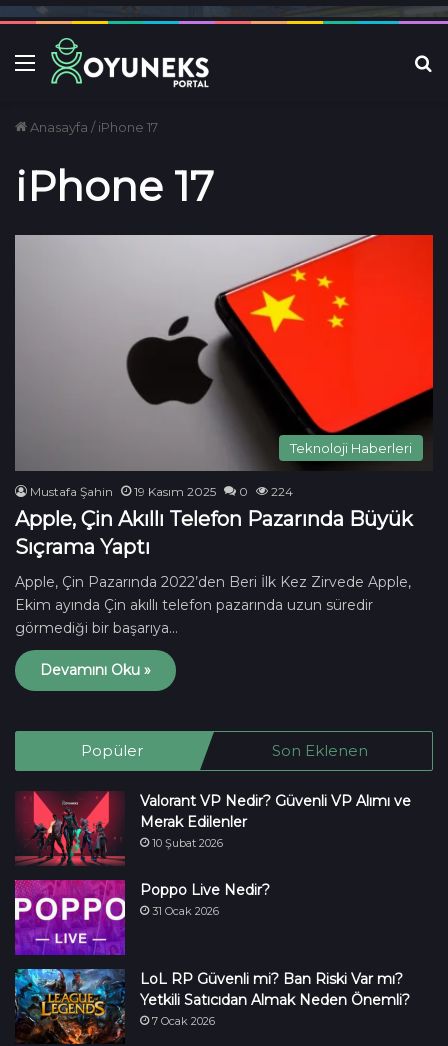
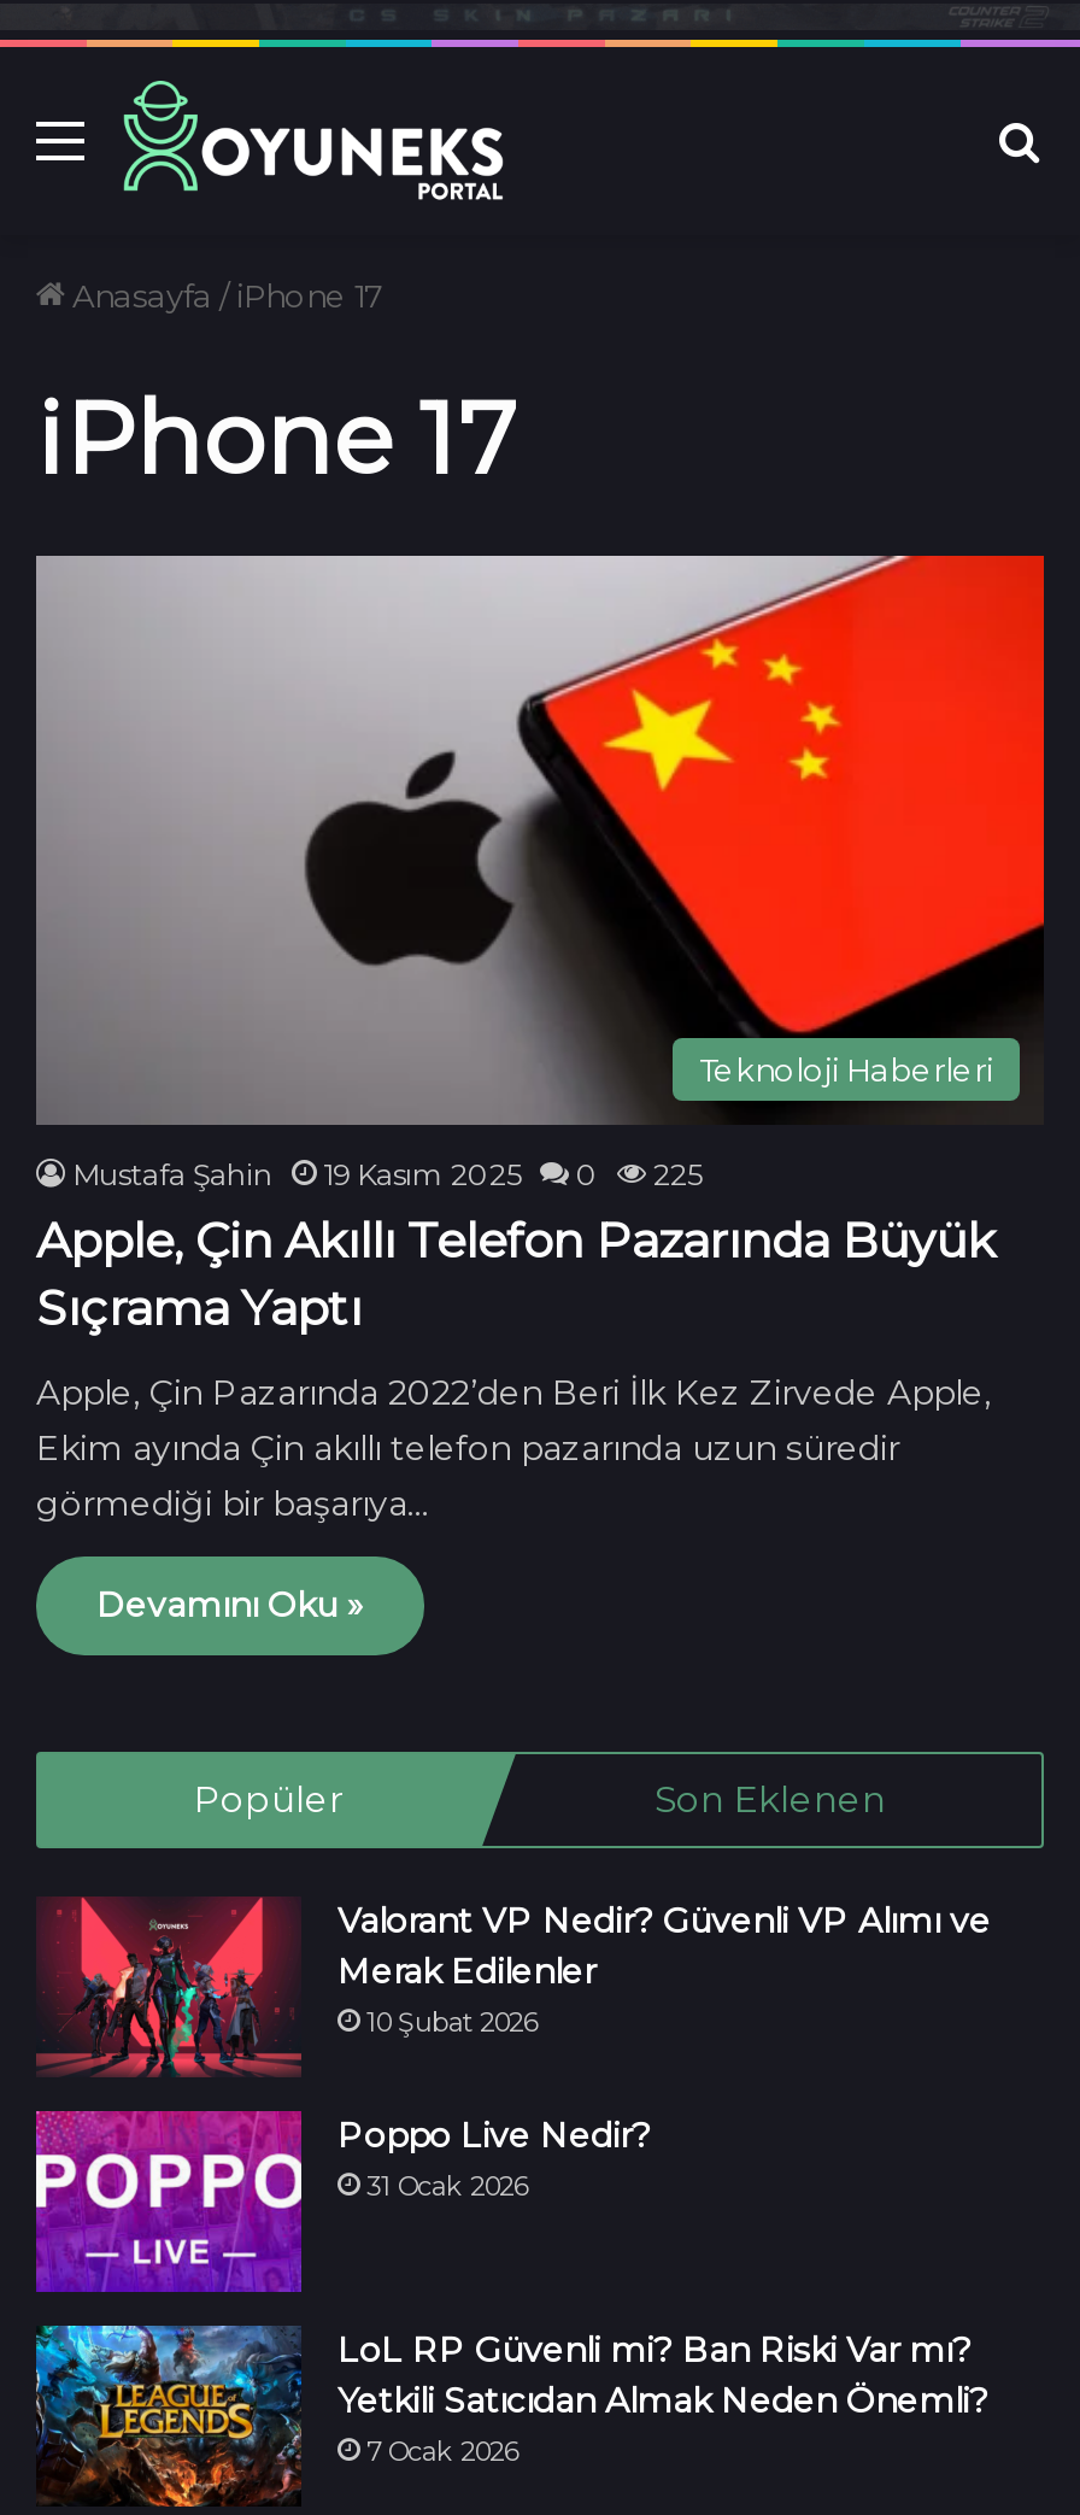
[268,484,293,499] 224 -> [646,1156,702,1192] 225

